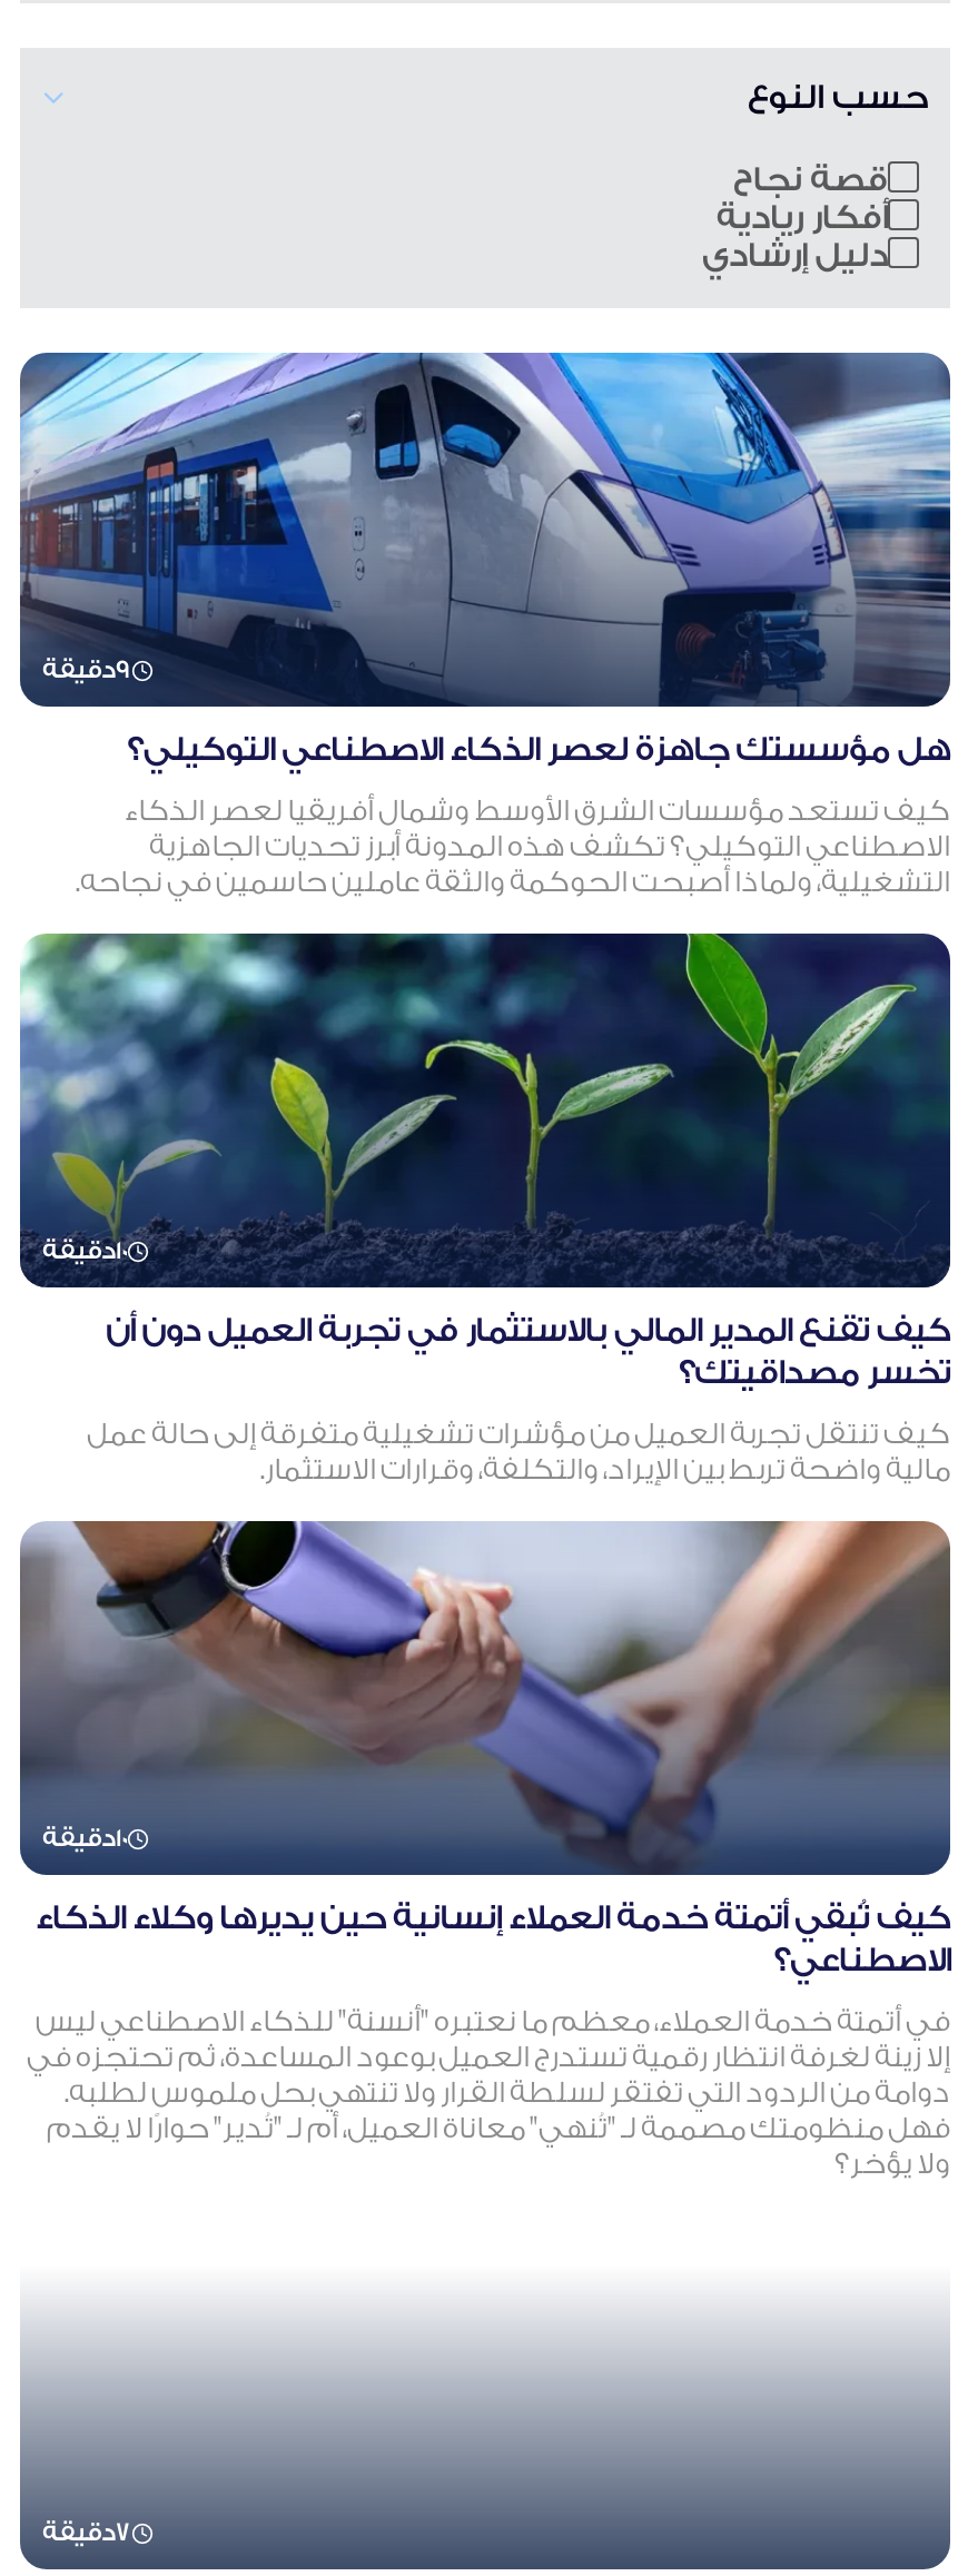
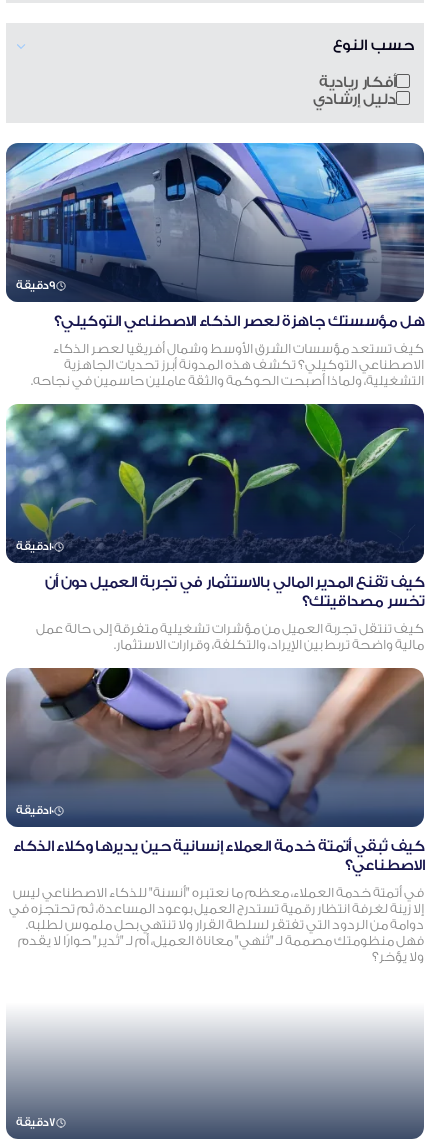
[733,161,888,199] قصة نجاح -> none

